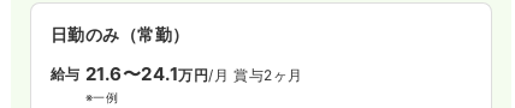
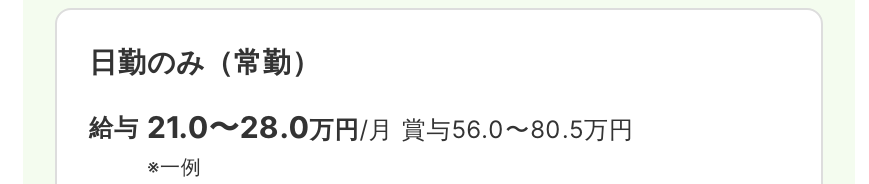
[51,62,303,85] 給与 21.6〜24.1万円/月 賞与2ヶ月 -> [89,107,634,145] 給与 21.0〜28.0万円/月 賞与56.0〜80.5万円

